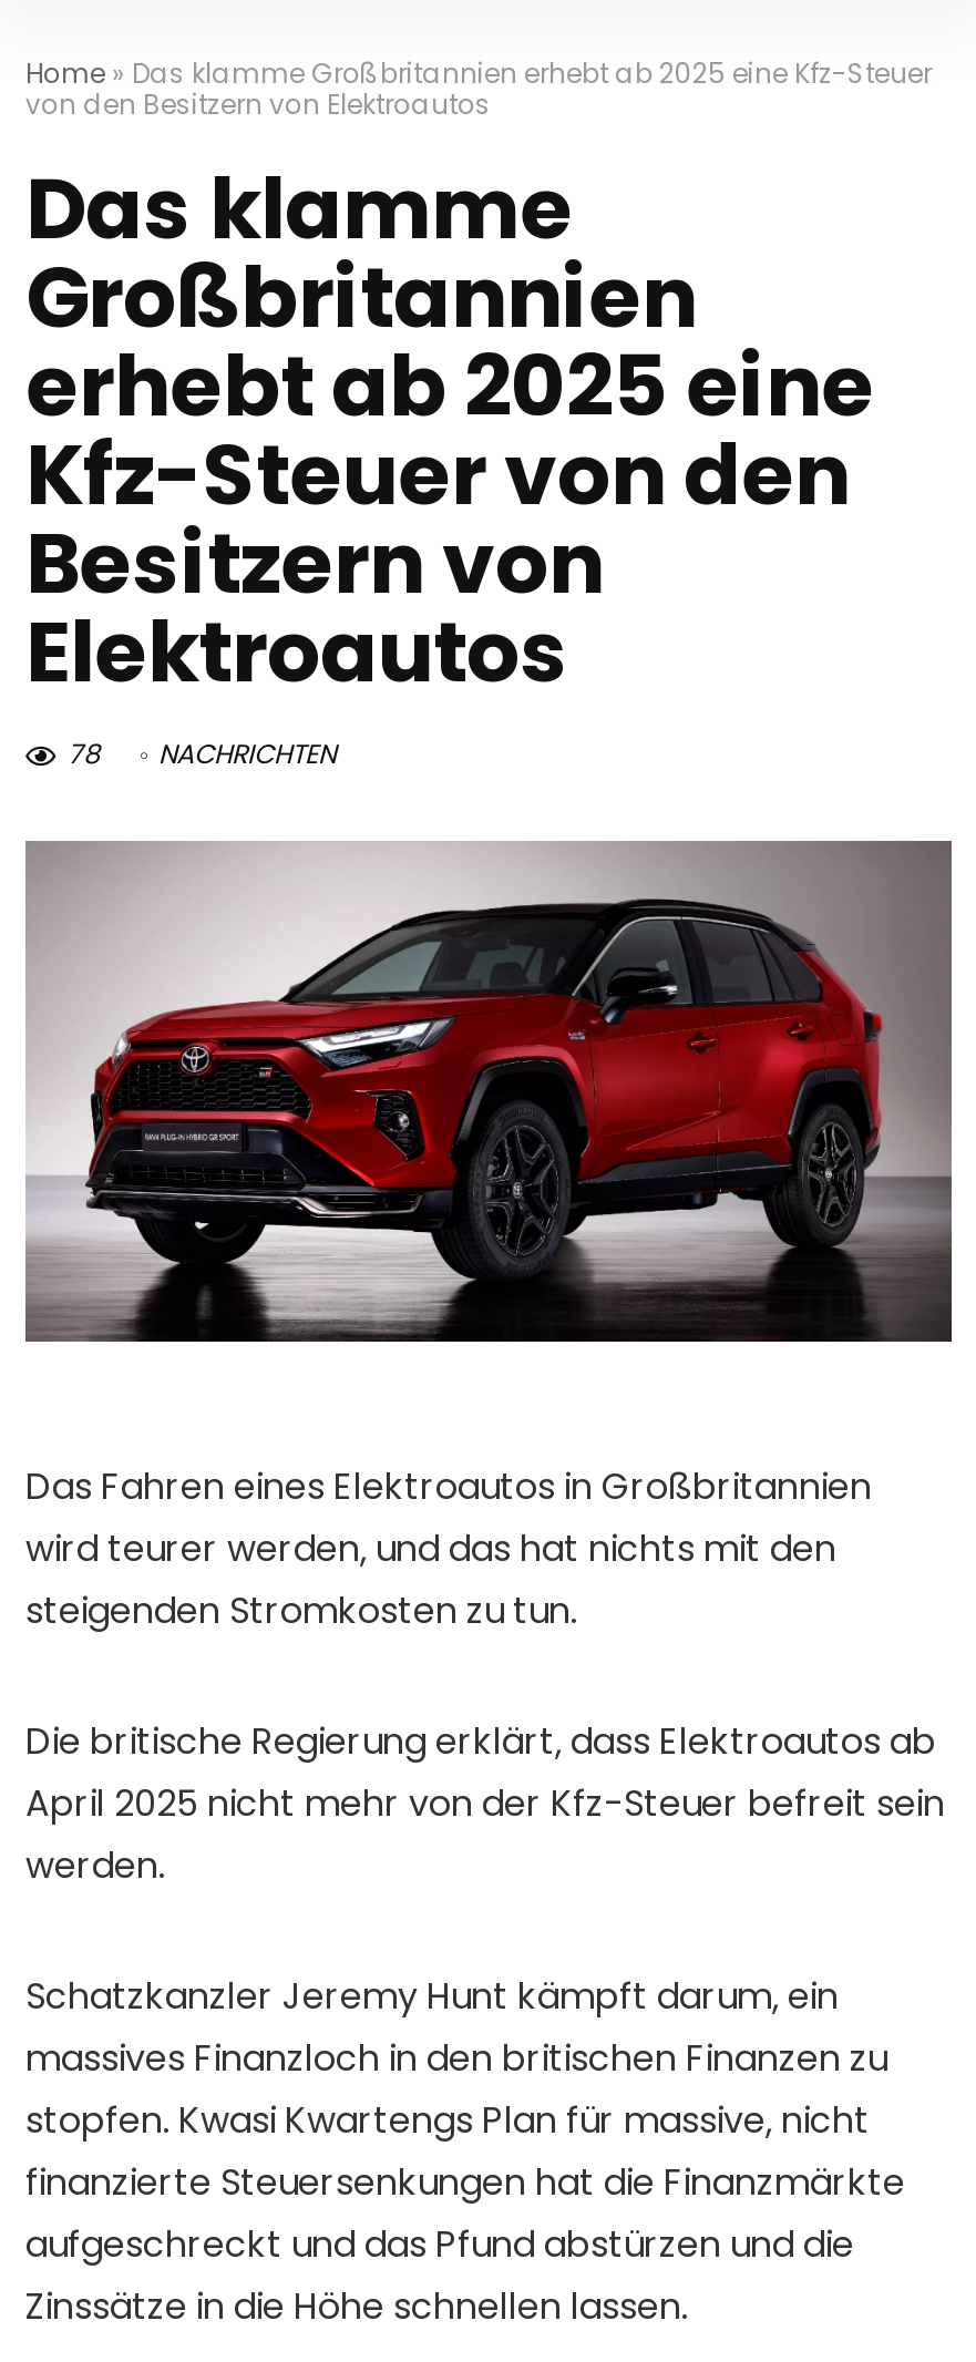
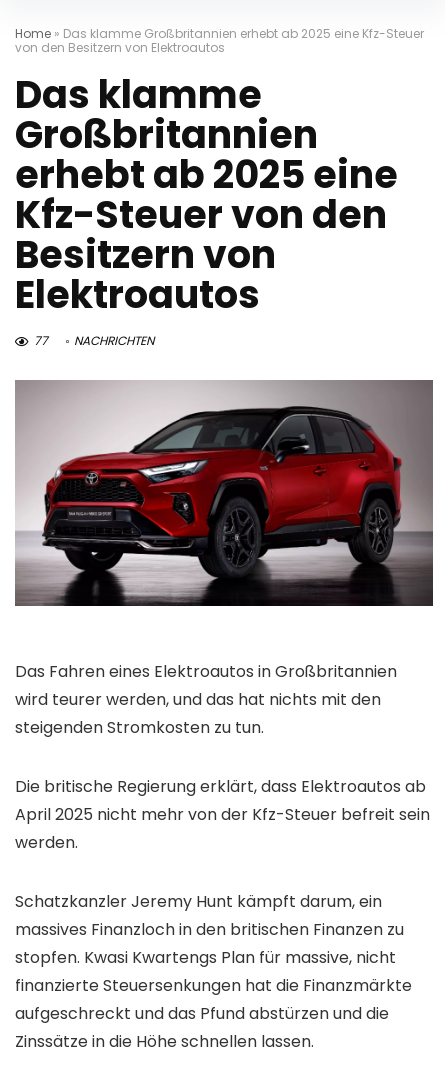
[68,735,336,772] 78 NACHRICHTEN -> [34,332,154,349] 77 NACHRICHTEN

